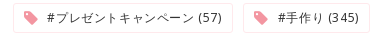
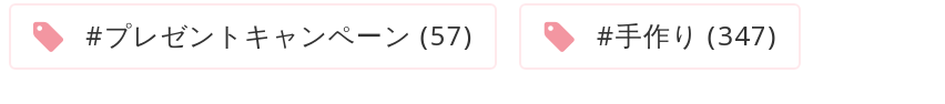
[274,9,359,26] #手作り (345) -> [588,17,776,54] #手作り (347)

